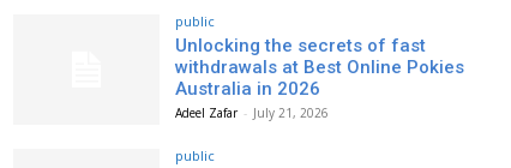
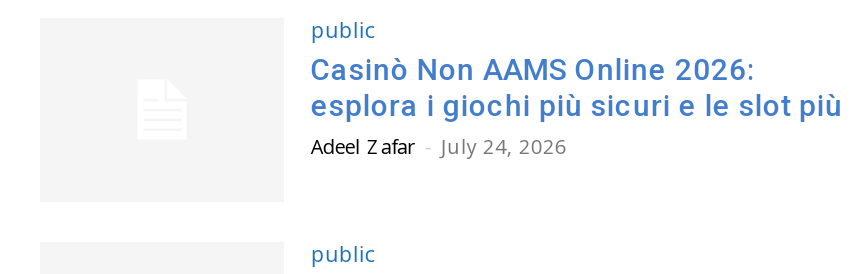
[176,35,465,122] Unlocking the secrets of fast | withdrawals at Best Online Pokies | Australia in 2026 | Adeel Zafar - July 21, 2026 -> [311,53,843,161] Casinò Non AAMS Online 2026: | esplora i giochi più sicuri e le slot più | Adeel Zafar - July 24, 2026

